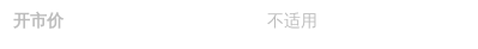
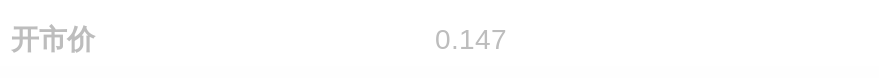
[267,11,317,30] 不适用 -> [435,23,507,55] 0.147

